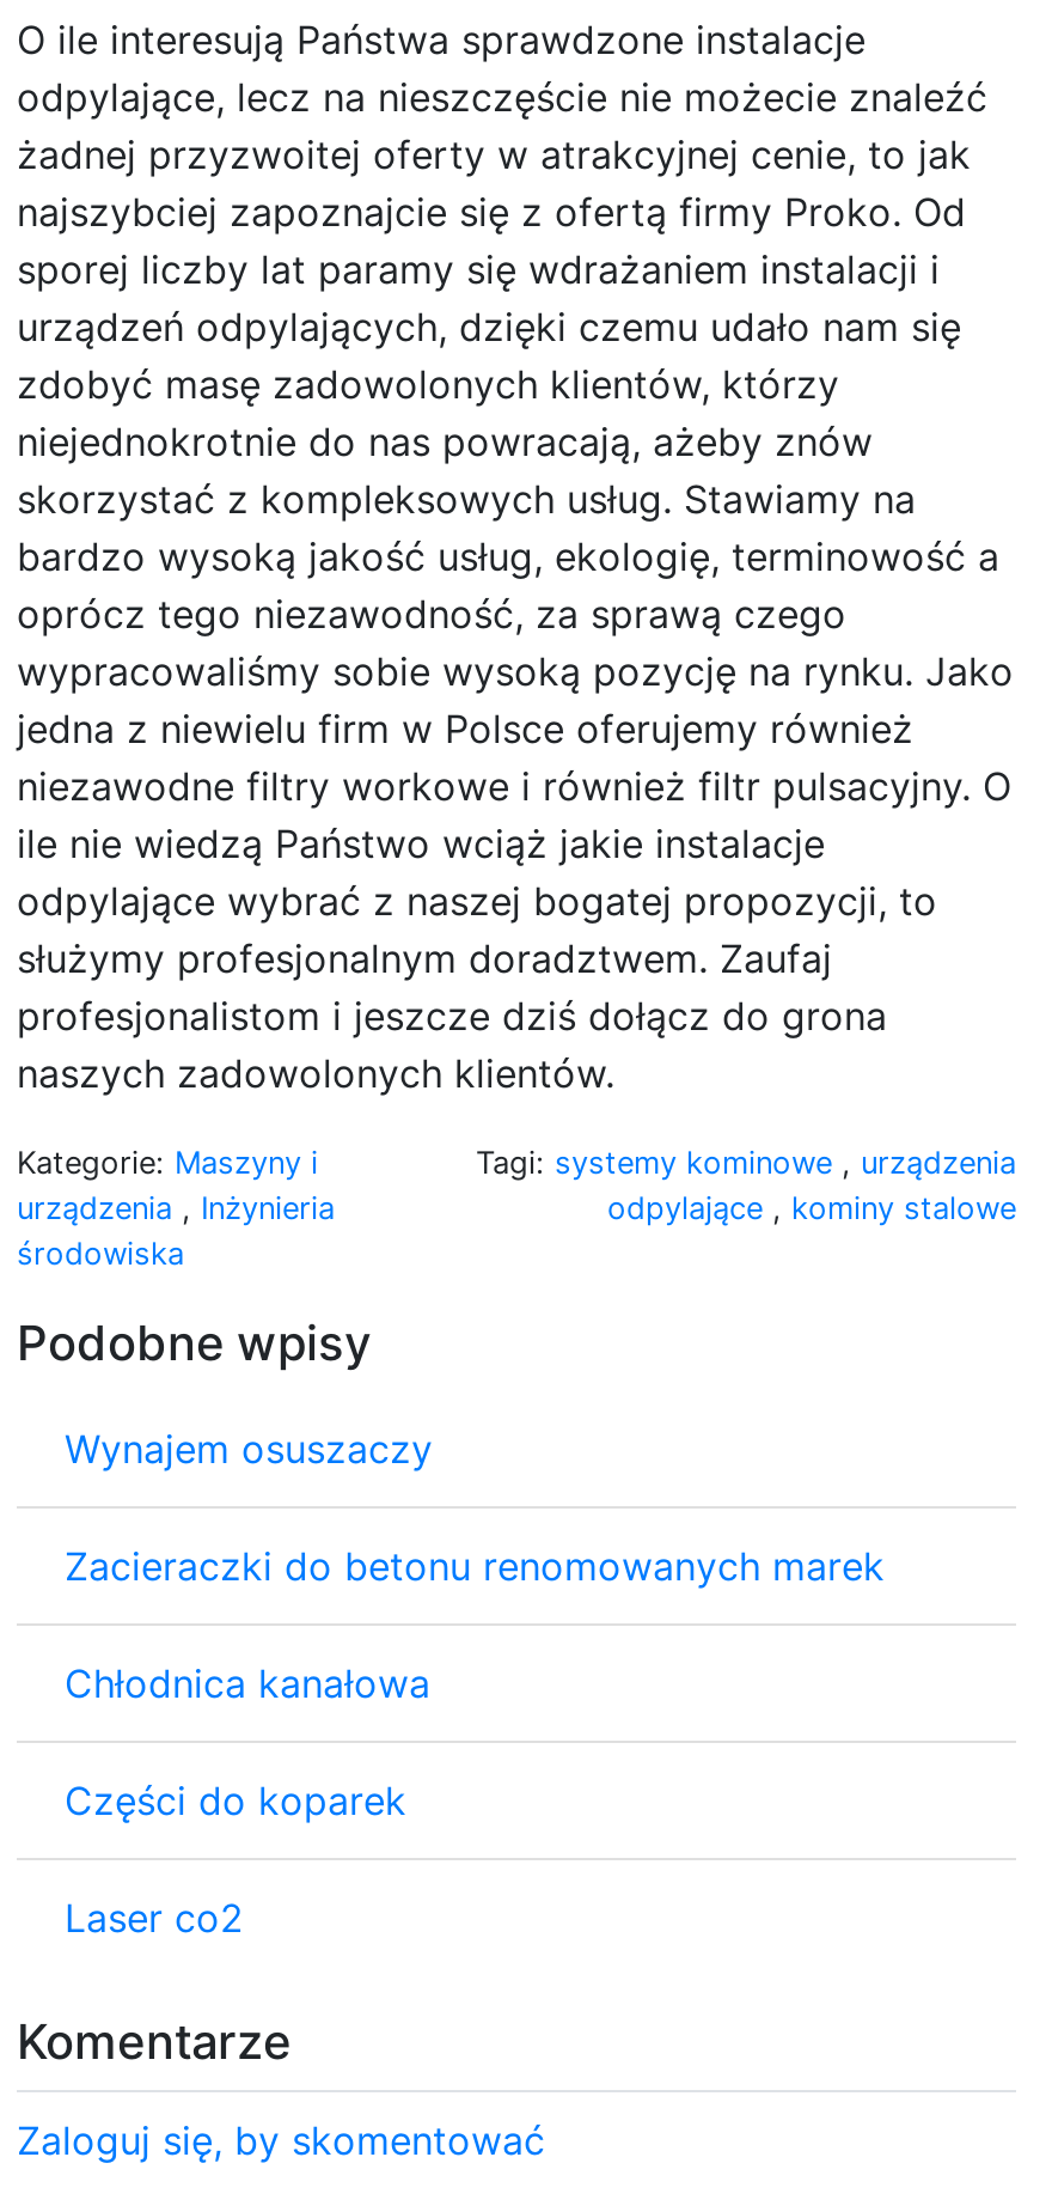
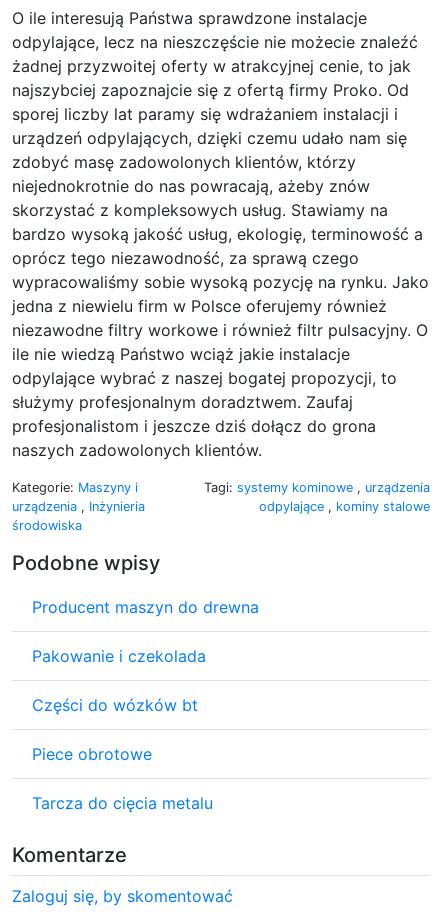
[65,1424,433,1472] Wynajem osuszaczy -> [32,597,259,617] Producent maszyn do drewna
[65,1541,885,1589] Zacieraczki do betonu renomowanych marek -> [32,646,206,666] Pakowanie i czekolada
[65,1658,430,1706] Chłodnica kanałowa -> [32,695,198,715] Części do wózków bt
[65,1776,406,1823] Części do koparek -> [32,744,152,764] Piece obrotowe
[65,1893,244,1941] Laser co2 -> [32,793,213,813] Tarcza do cięcia metalu

